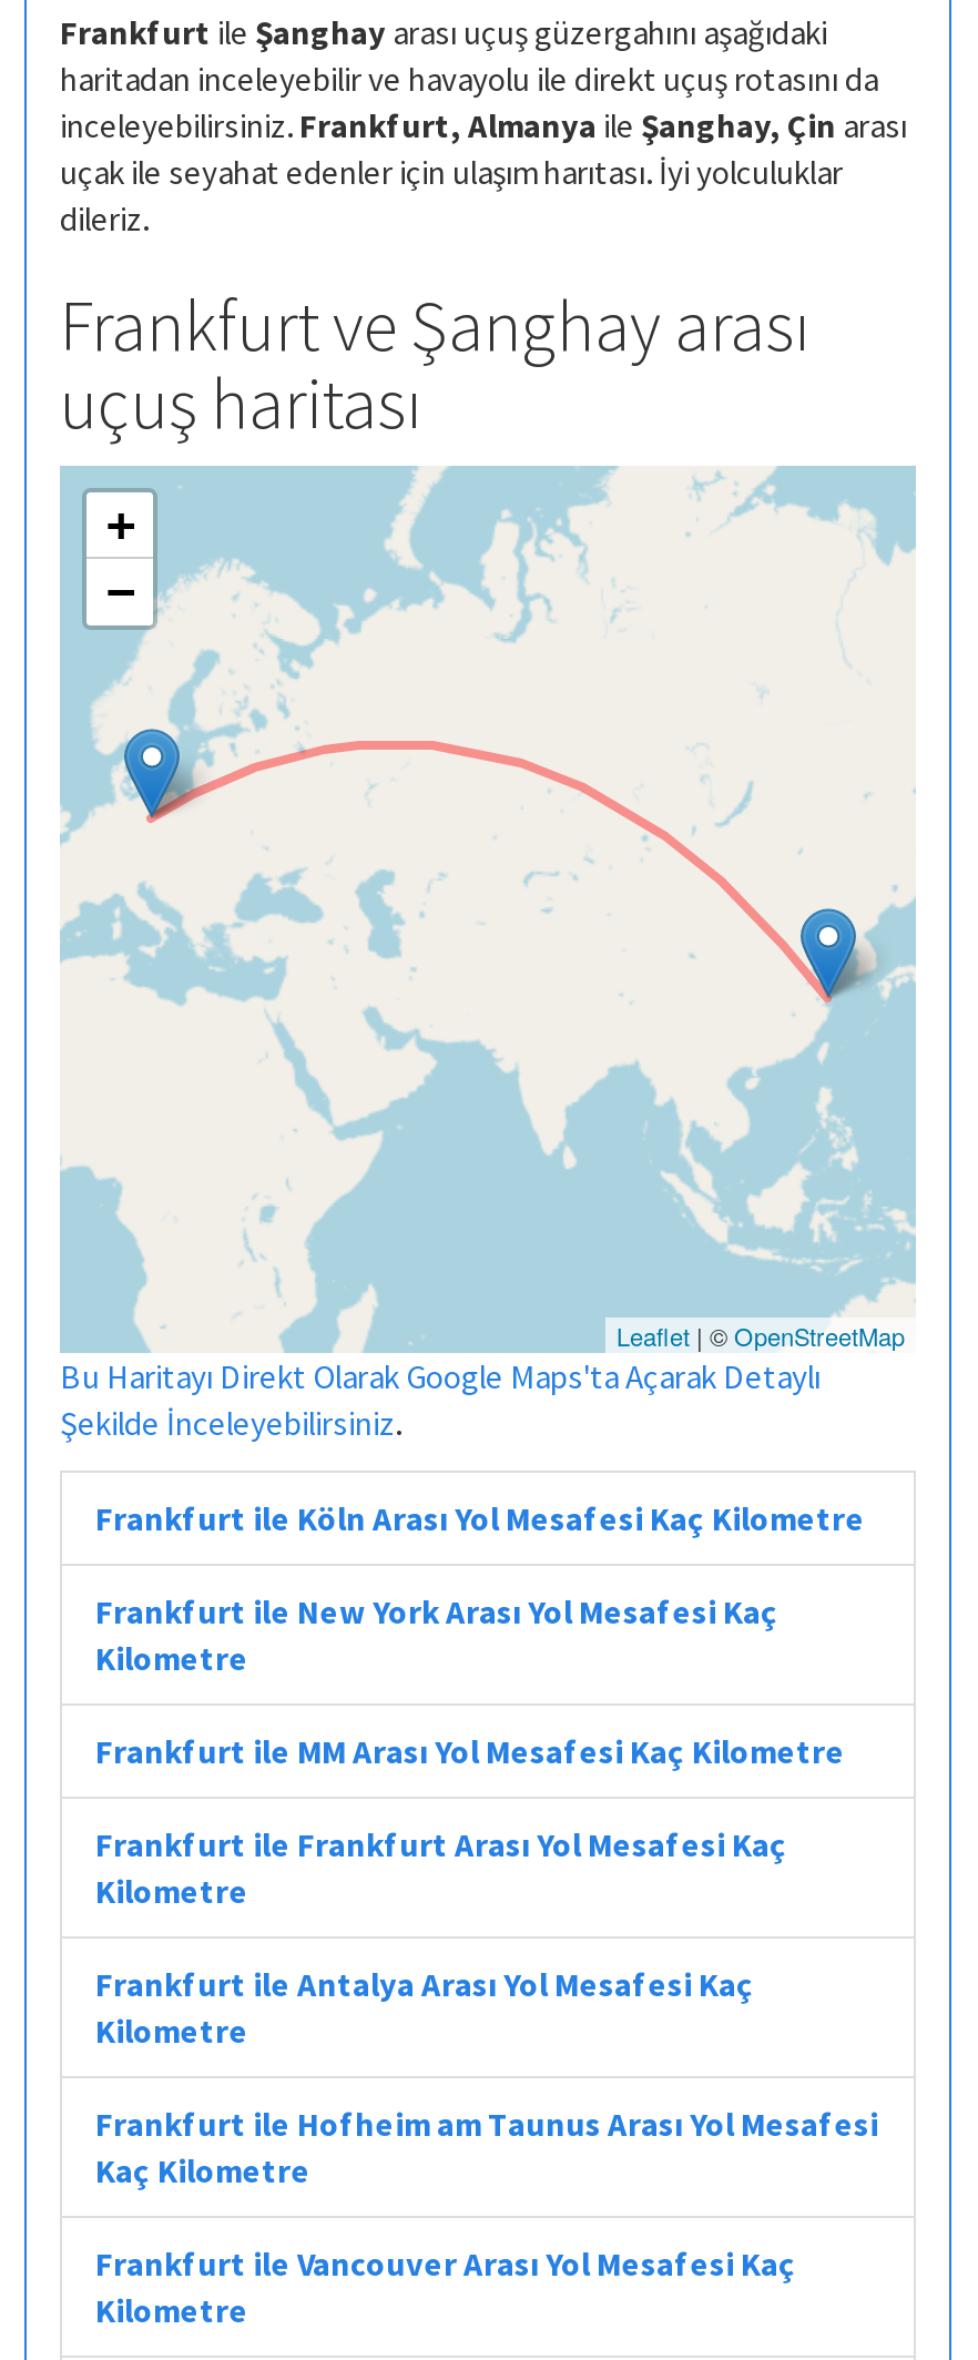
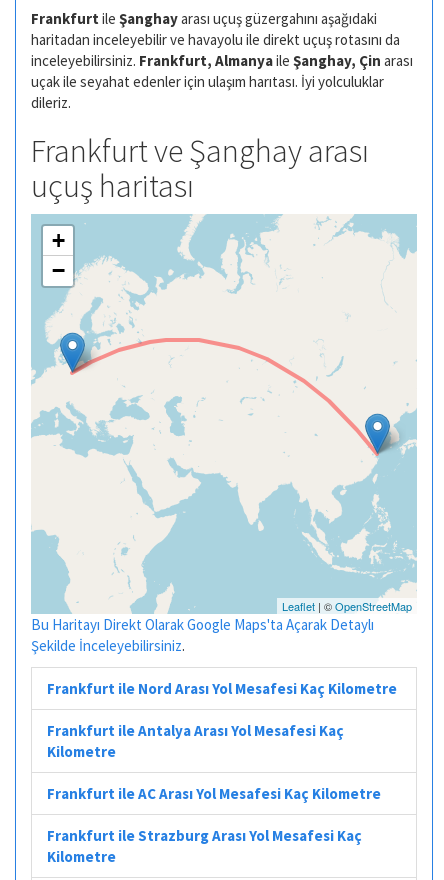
[95,1496,865,1911] Frankfurt ile Köln Arası Yol Mesafesi Kaç Kilometre | Frankfurt ile New York Arası Yol Mesafesi Kaç | Kilometre | Frankfurt ile MM Arası Yol Mesafesi Kaç Kilometre | Frankfurt ile Frankfurt Arası Yol Mesafesi Kaç | Kilometre -> [47,678,397,697] Frankfurt ile Nord Arası Yol Mesafesi Kaç Kilometre
[95,2102,878,2190] Frankfurt ile Hofheim am Taunus Arası Yol Mesafesi | Kaç Kilometre -> [47,783,381,802] Frankfurt ile AC Arası Yol Mesafesi Kaç Kilometre
[95,2241,796,2283] Frankfurt ile Vancouver Arası Yol Mesafesi Kaç -> [47,825,362,844] Frankfurt ile Strazburg Arası Yol Mesafesi Kaç

